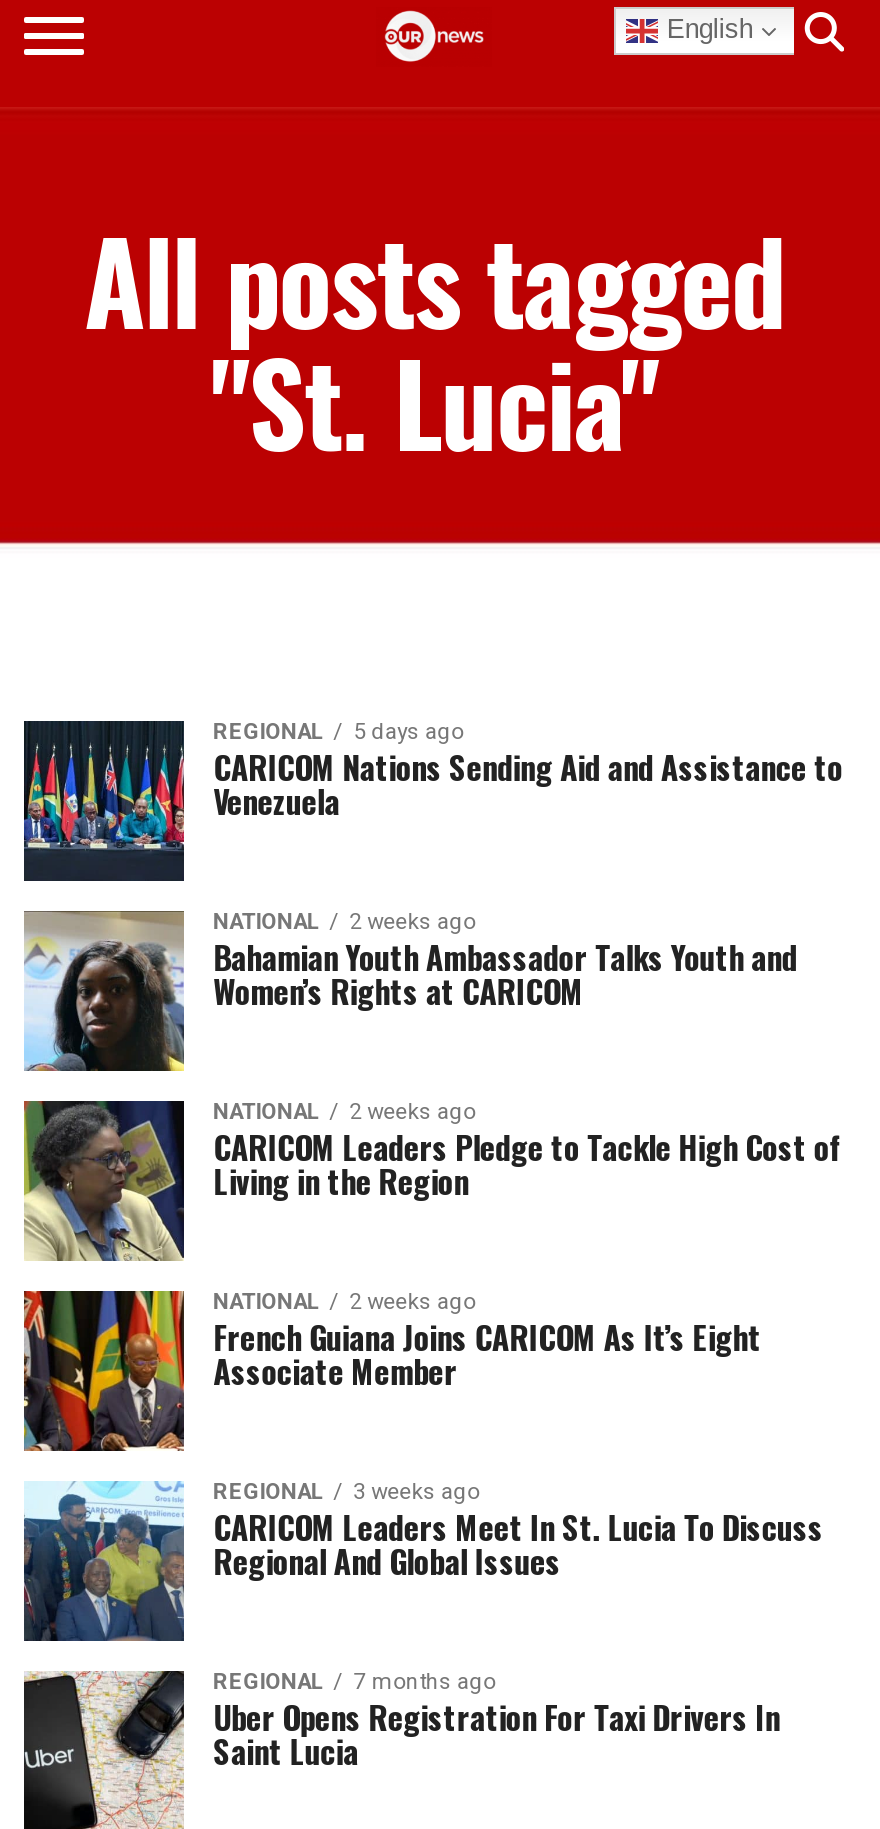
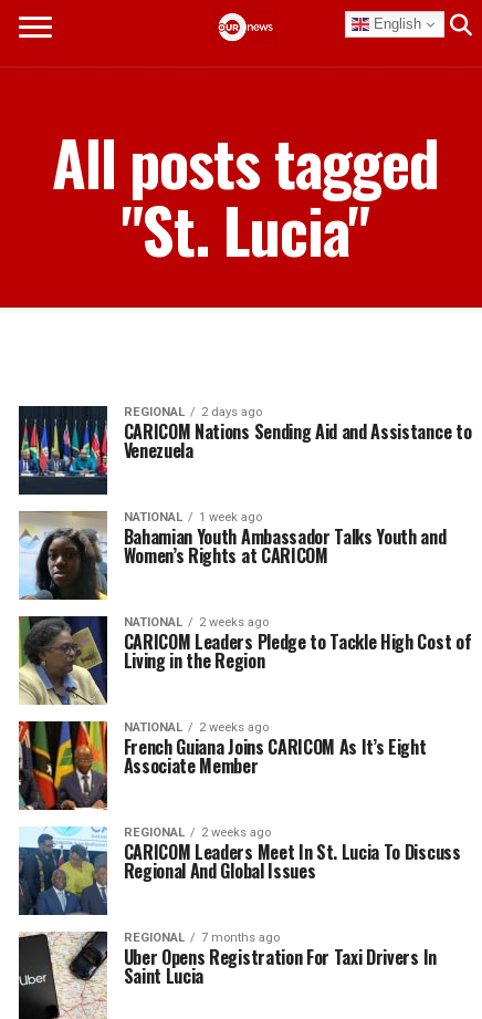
[213,719,463,745] REGIONAL 5 days ago -> [123,405,262,419] REGIONAL 2 days ago
[213,909,475,935] NATIONAL 2 weeks ago -> [123,510,262,524] NATIONAL 1 week ago
[213,1479,479,1505] REGIONAL 3 weeks ago -> [123,825,271,840] REGIONAL 2 weeks ago

